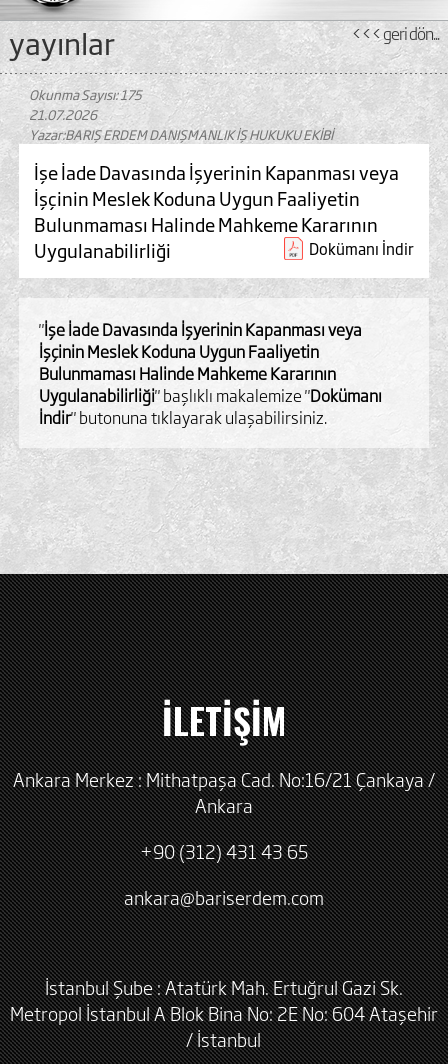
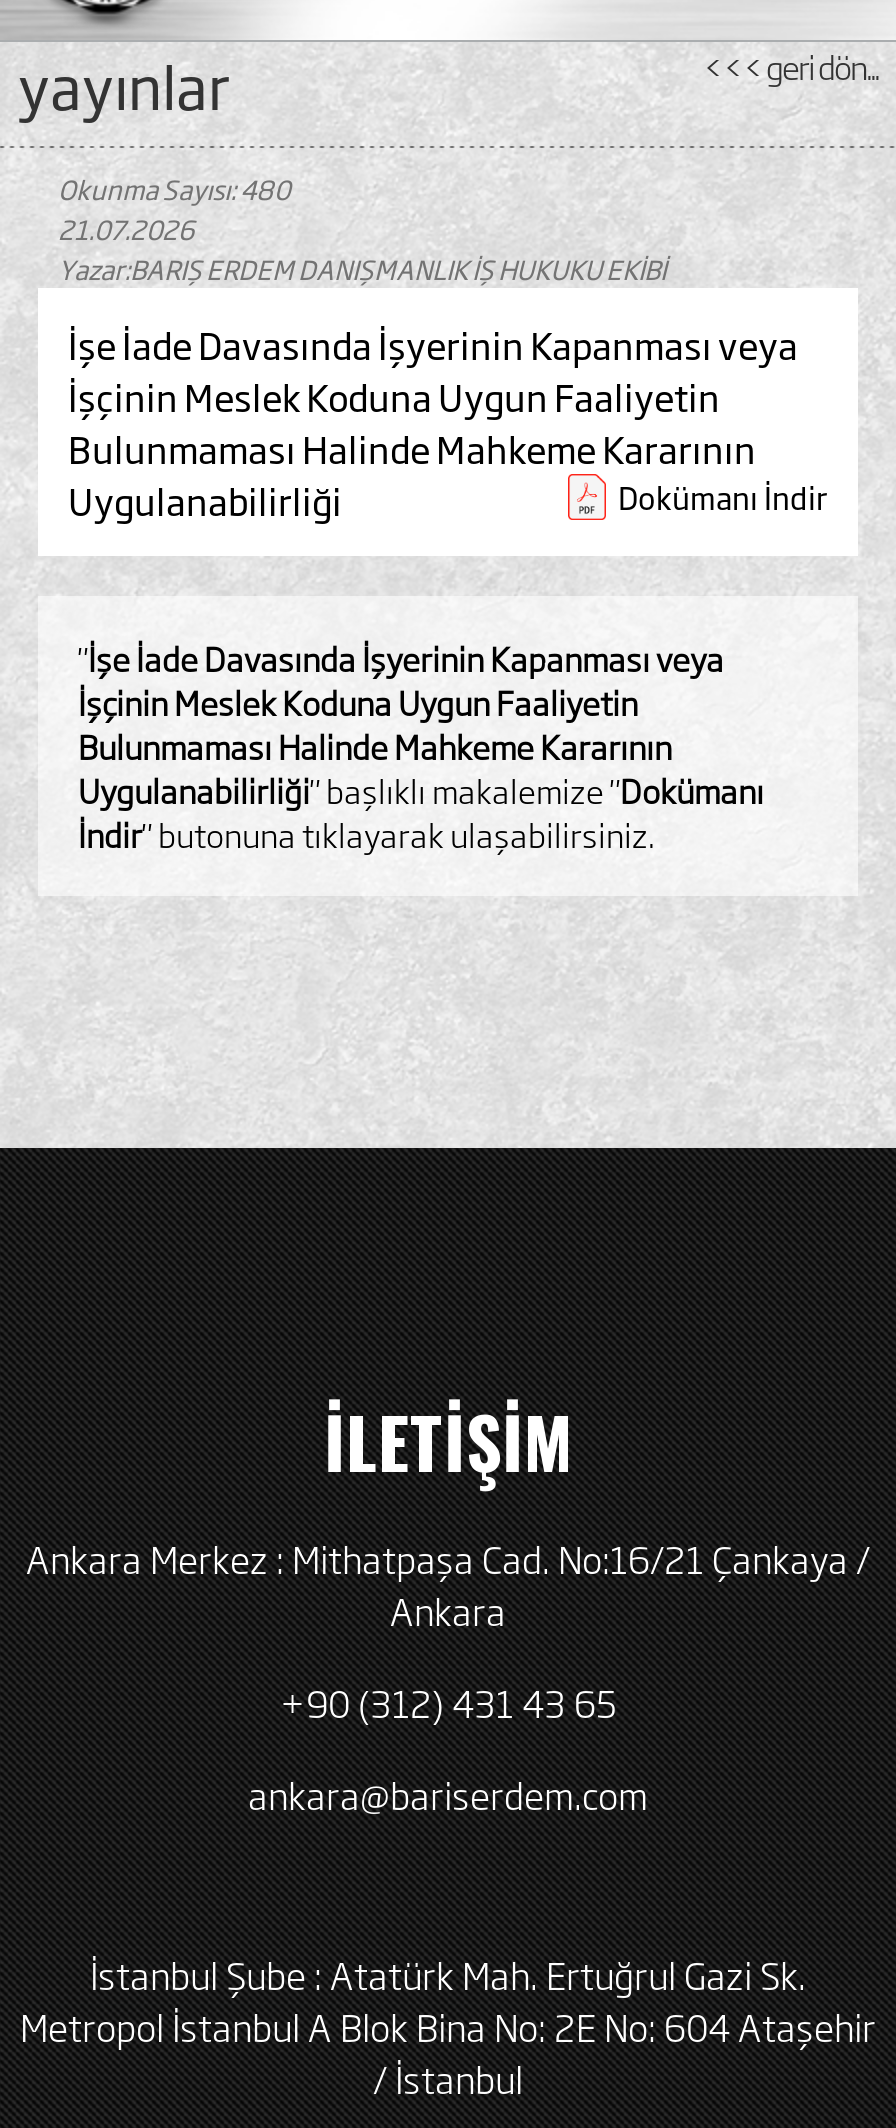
[29,84,142,104] Okunma Sayısı: 175 -> [58,168,290,208] Okunma Sayısı: 480

